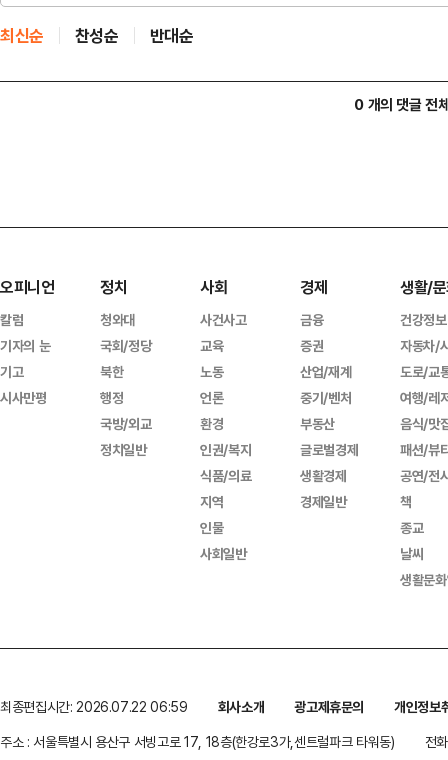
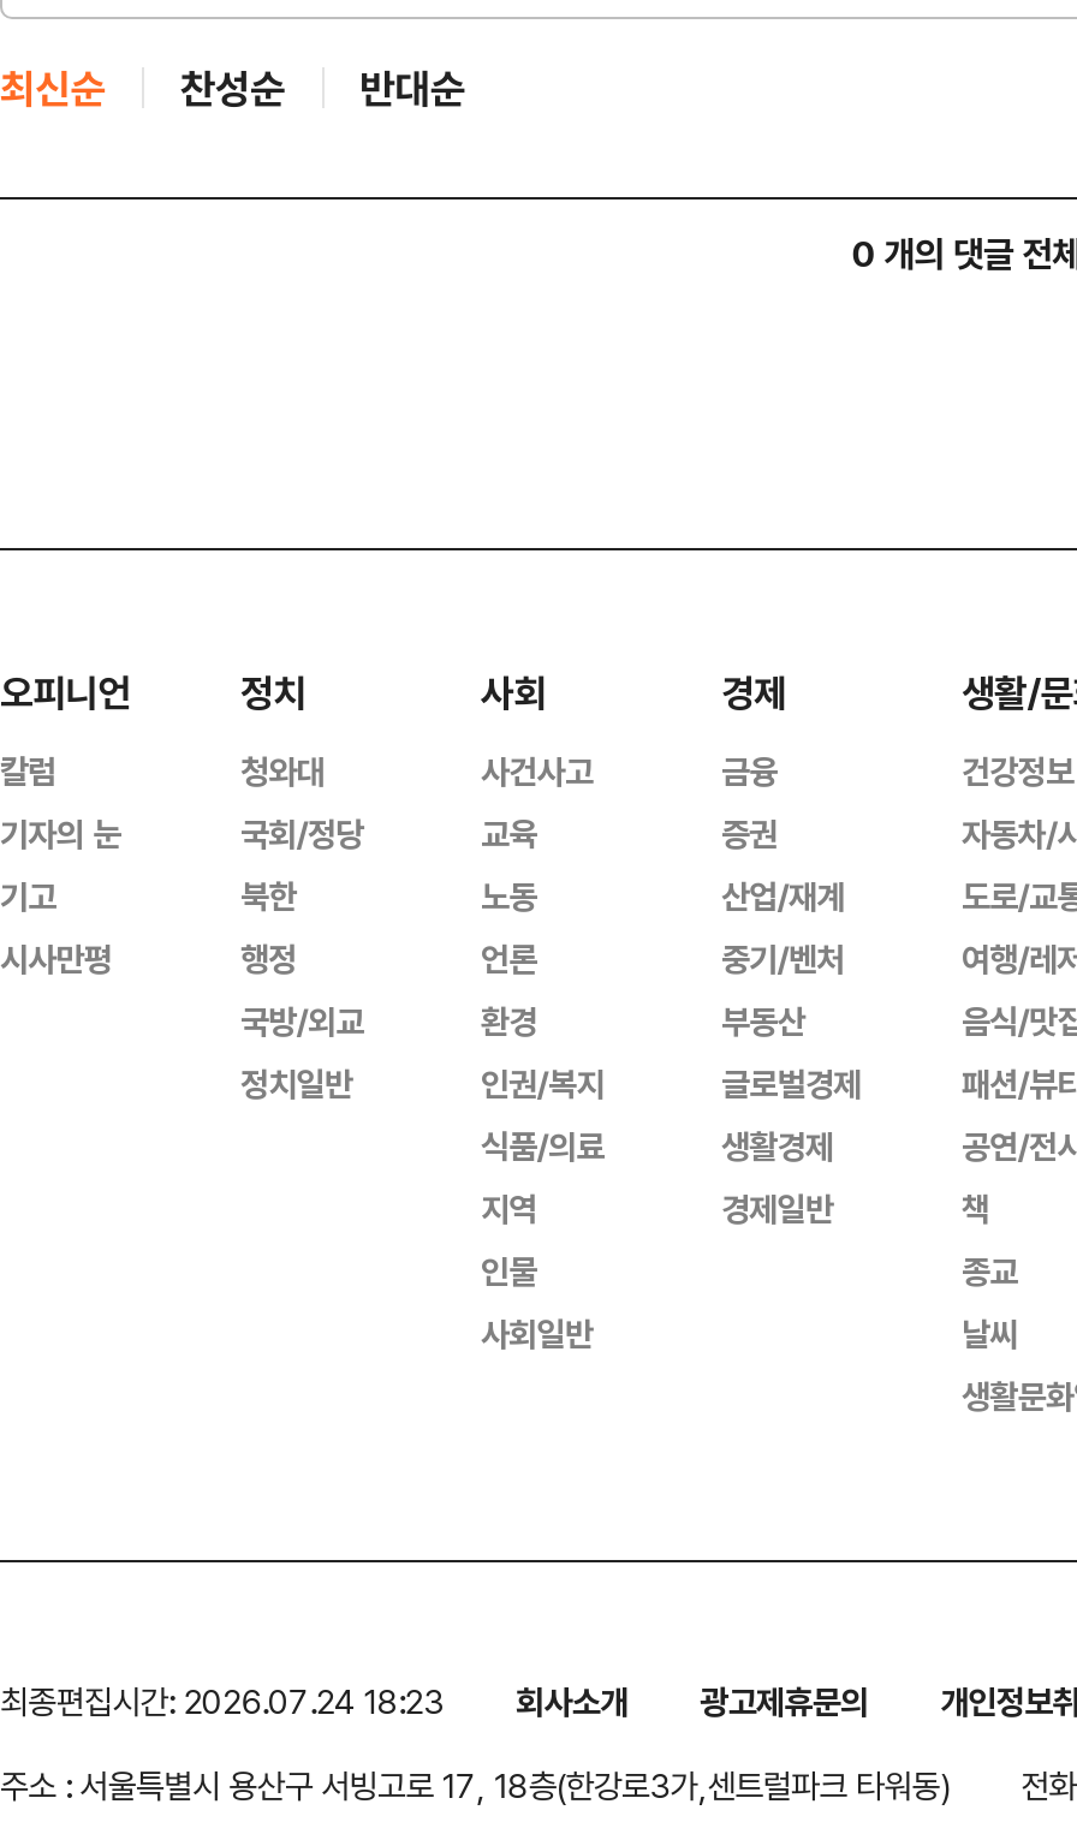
[0,697,188,716] 최종편집시간: 2026.07.22 06:59 -> [0,1678,444,1723] 최종편집시간: 2026.07.24 18:23

